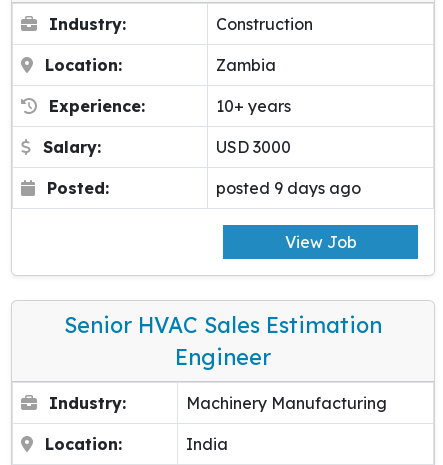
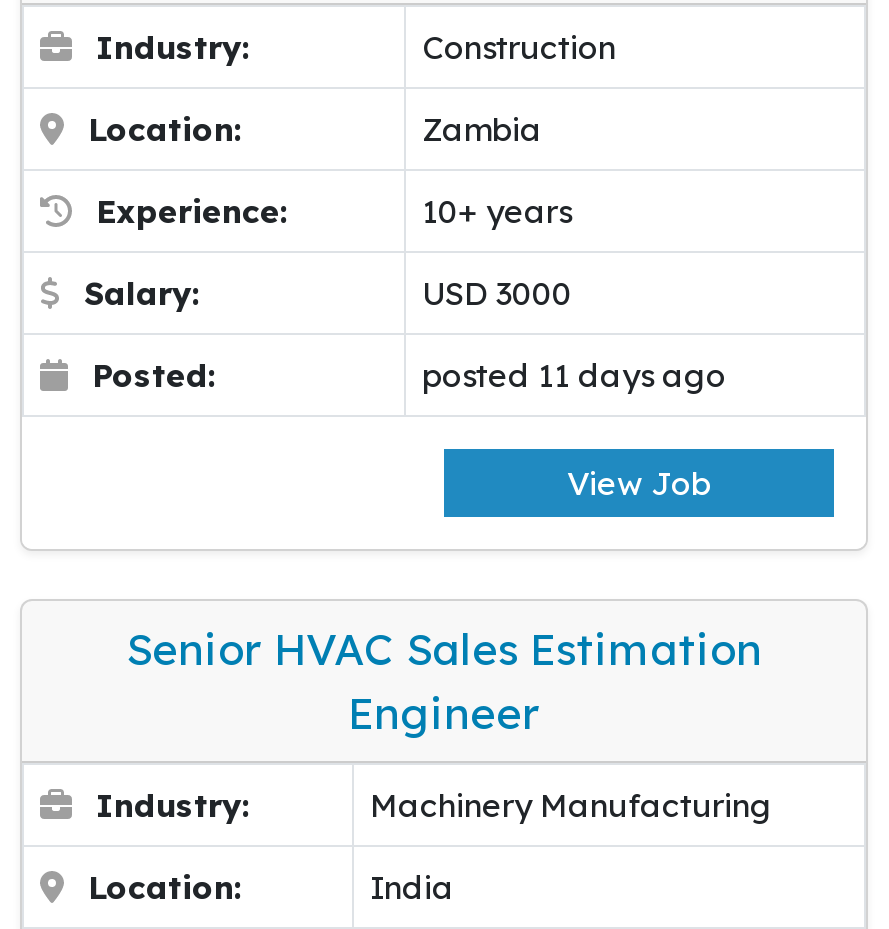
[216,178,361,198] posted 9 days ago -> [422,355,726,395] posted 11 days ago

